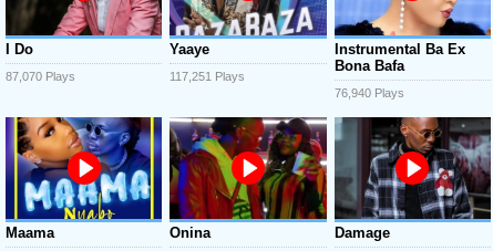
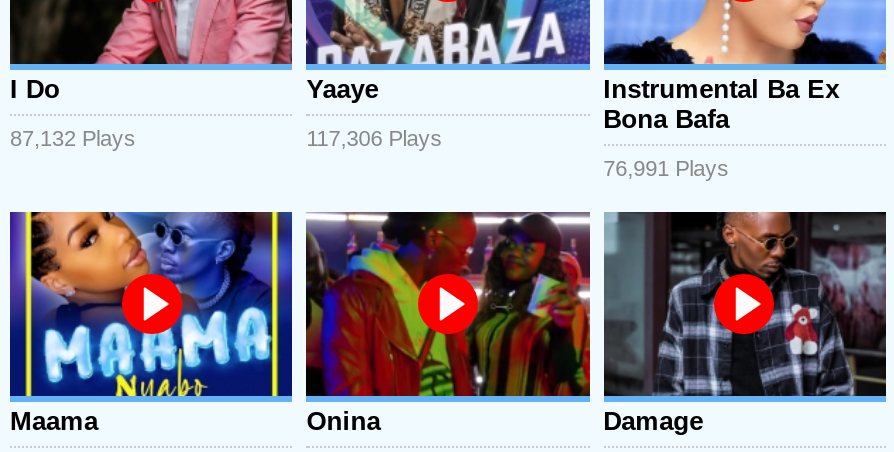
[6,70,75,83] 87,070 Plays -> [10,127,136,151] 87,132 Plays
[170,70,245,83] 117,251 Plays -> [307,127,443,151] 117,306 Plays
[334,87,404,100] 76,940 Plays -> [603,157,729,181] 76,991 Plays

